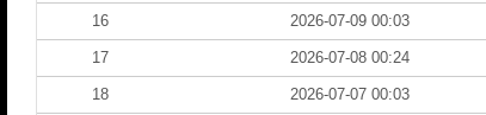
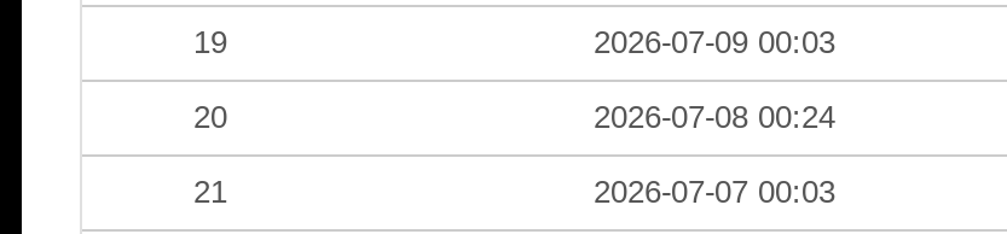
[92,12,109,30] 16 -> [193,24,227,60] 19
[92,49,109,66] 17 -> [193,99,227,135] 20
[92,85,109,103] 18 -> [193,174,227,210] 21

